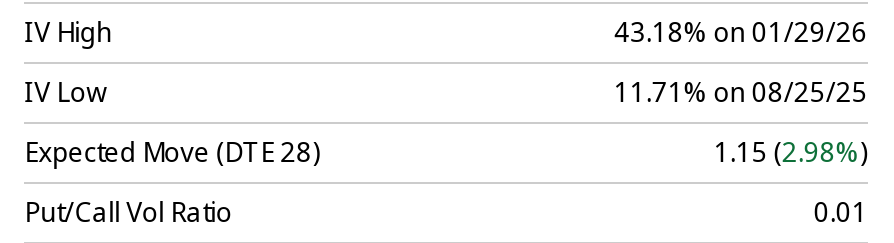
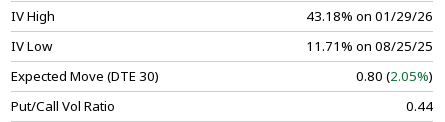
[24,133,320,169] Expected Move (DTE 28) -> [11,67,159,85] Expected Move (DTE 30)
[714,133,868,169] 1.15 (2.98%) -> [356,67,433,85] 0.80 (2.05%)
[814,193,868,229] 0.01 -> [406,97,433,115] 0.44

